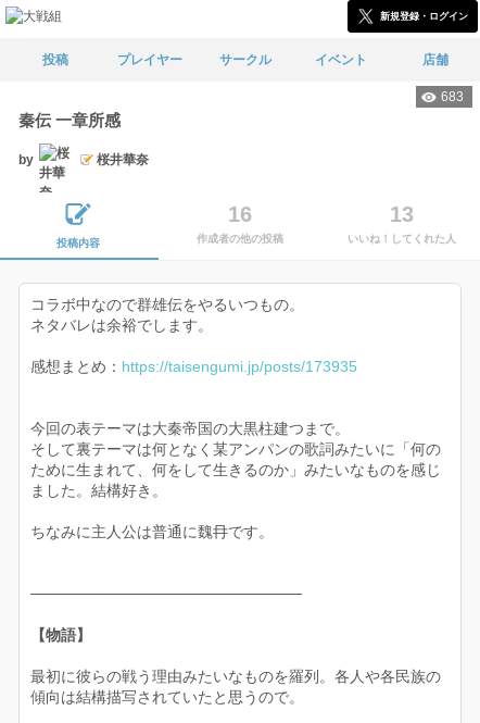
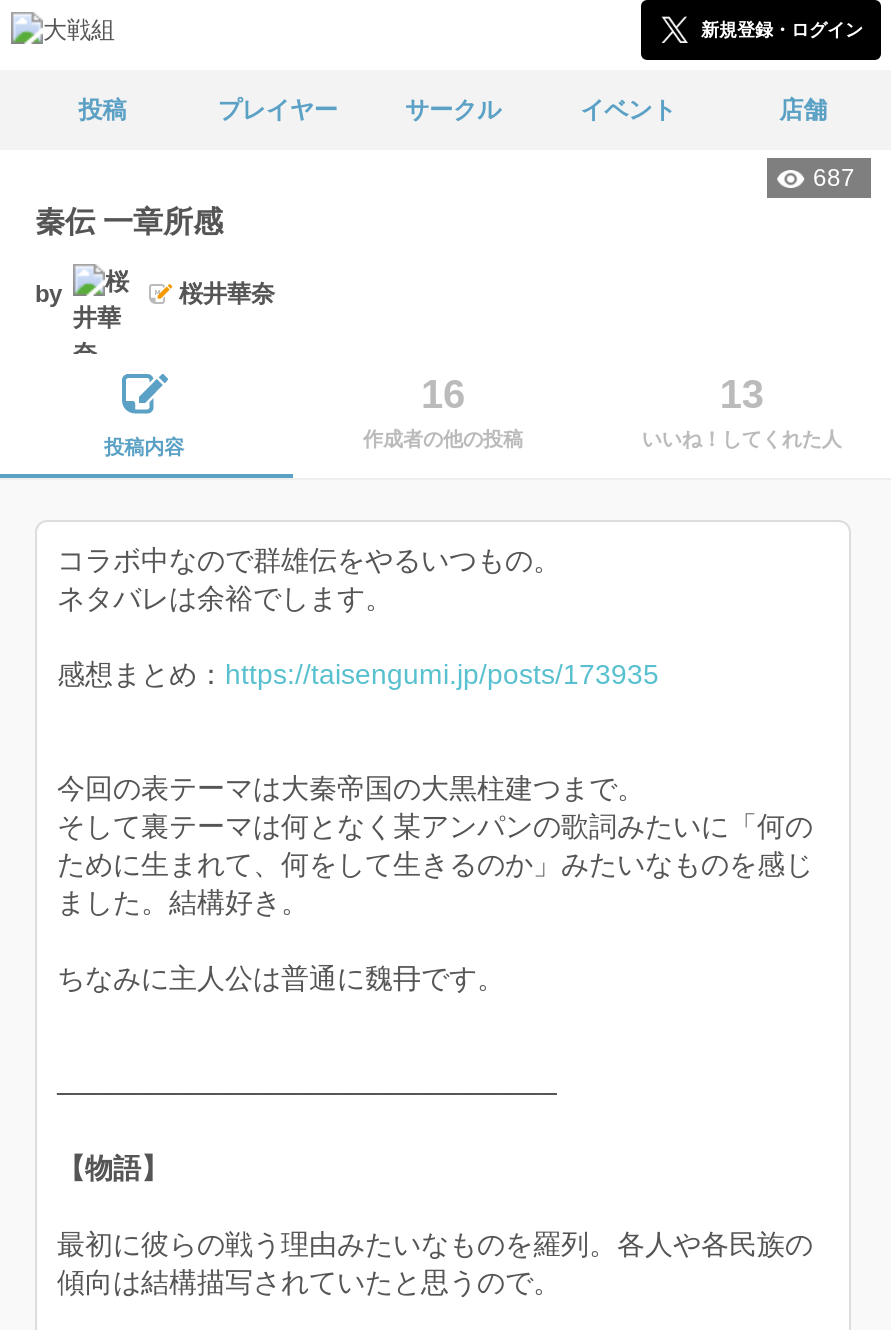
[441,89,464,104] 683 -> [813,164,855,192] 687

